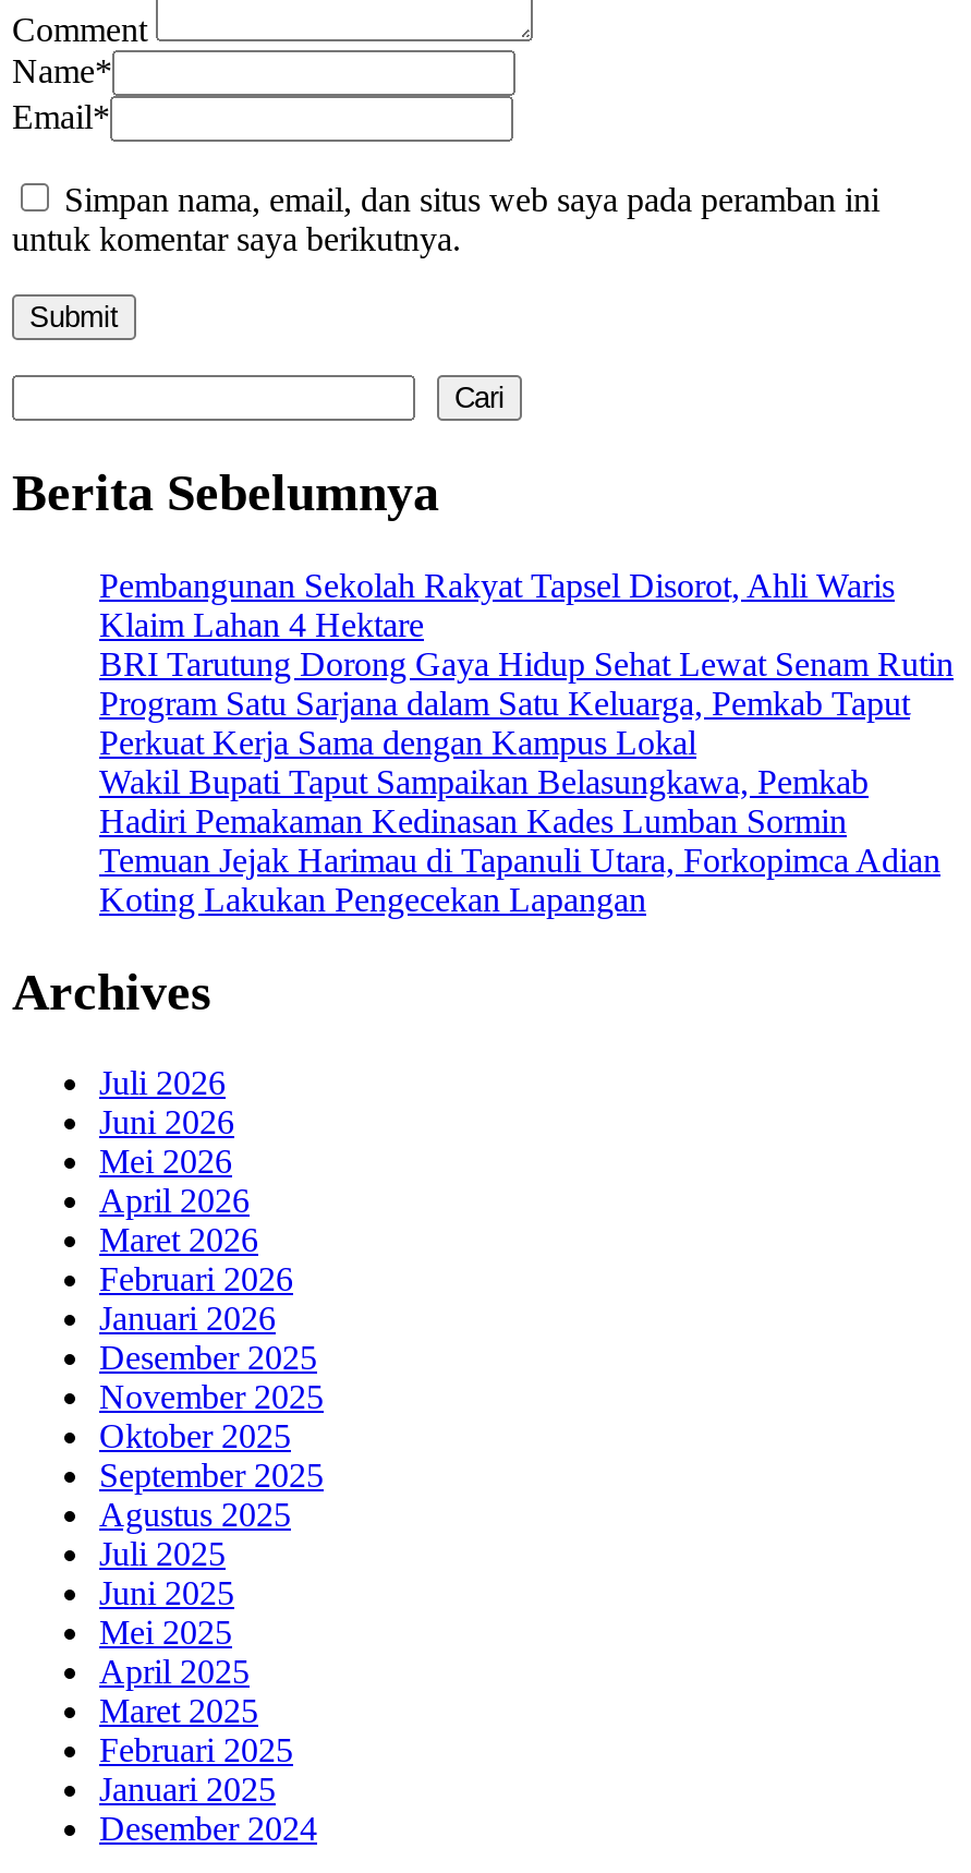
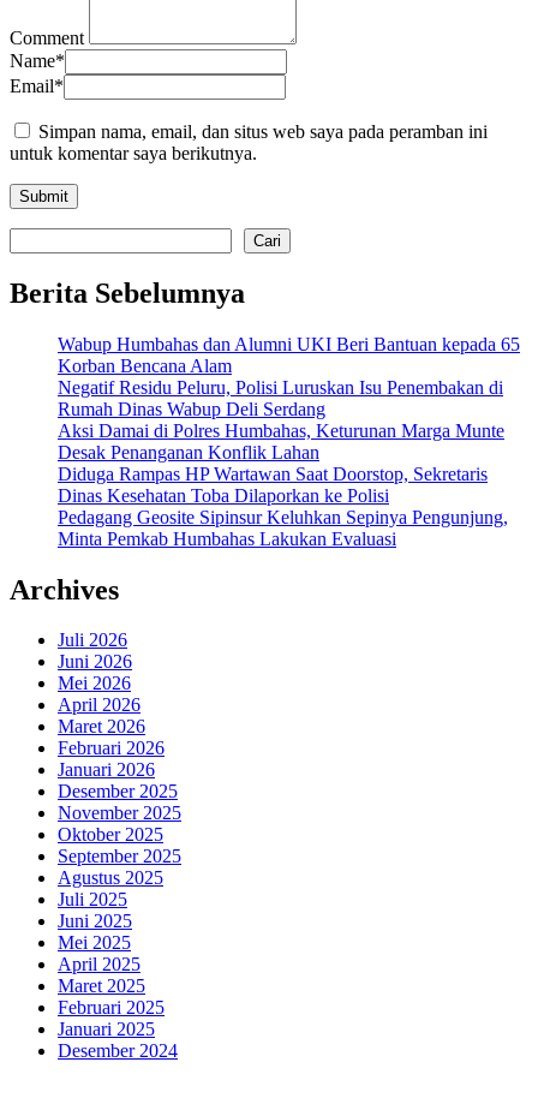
[99,566,954,917] Pembangunan Sekolah Rakyat Tapsel Disorot, Ahli Waris | Klaim Lahan 4 Hektare | BRI Tarutung Dorong Gaya Hidup Sehat Lewat Senam Rutin | Program Satu Sarjana dalam Satu Keluarga, Pemkab Taput | Perkuat Kerja Sama dengan Kampus Lokal | Wakil Bupati Taput Sampaikan Belasungkawa, Pemkab | Hadiri Pemakaman Kedinasan Kades Lumban Sormin | Temuan Jejak Harimau di Tapanuli Utara, Forkopimca Adian | Koting Lakukan Pengecekan Lapangan -> [58,333,520,549] Wabup Humbahas dan Alumni UKI Beri Bantuan kepada 65 | Korban Bencana Alam | Negatif Residu Peluru, Polisi Luruskan Isu Penembakan di | Rumah Dinas Wabup Deli Serdang | Aksi Damai di Polres Humbahas, Keturunan Marga Munte | Desak Penanganan Konflik Lahan | Diduga Rampas HP Wartawan Saat Doorstop, Sekretaris | Dinas Kesehatan Toba Dilaporkan ke Polisi | Pedagang Geosite Sipinsur Keluhkan Sepinya Pengunjung, | Minta Pemkab Humbahas Lakukan Evaluasi

